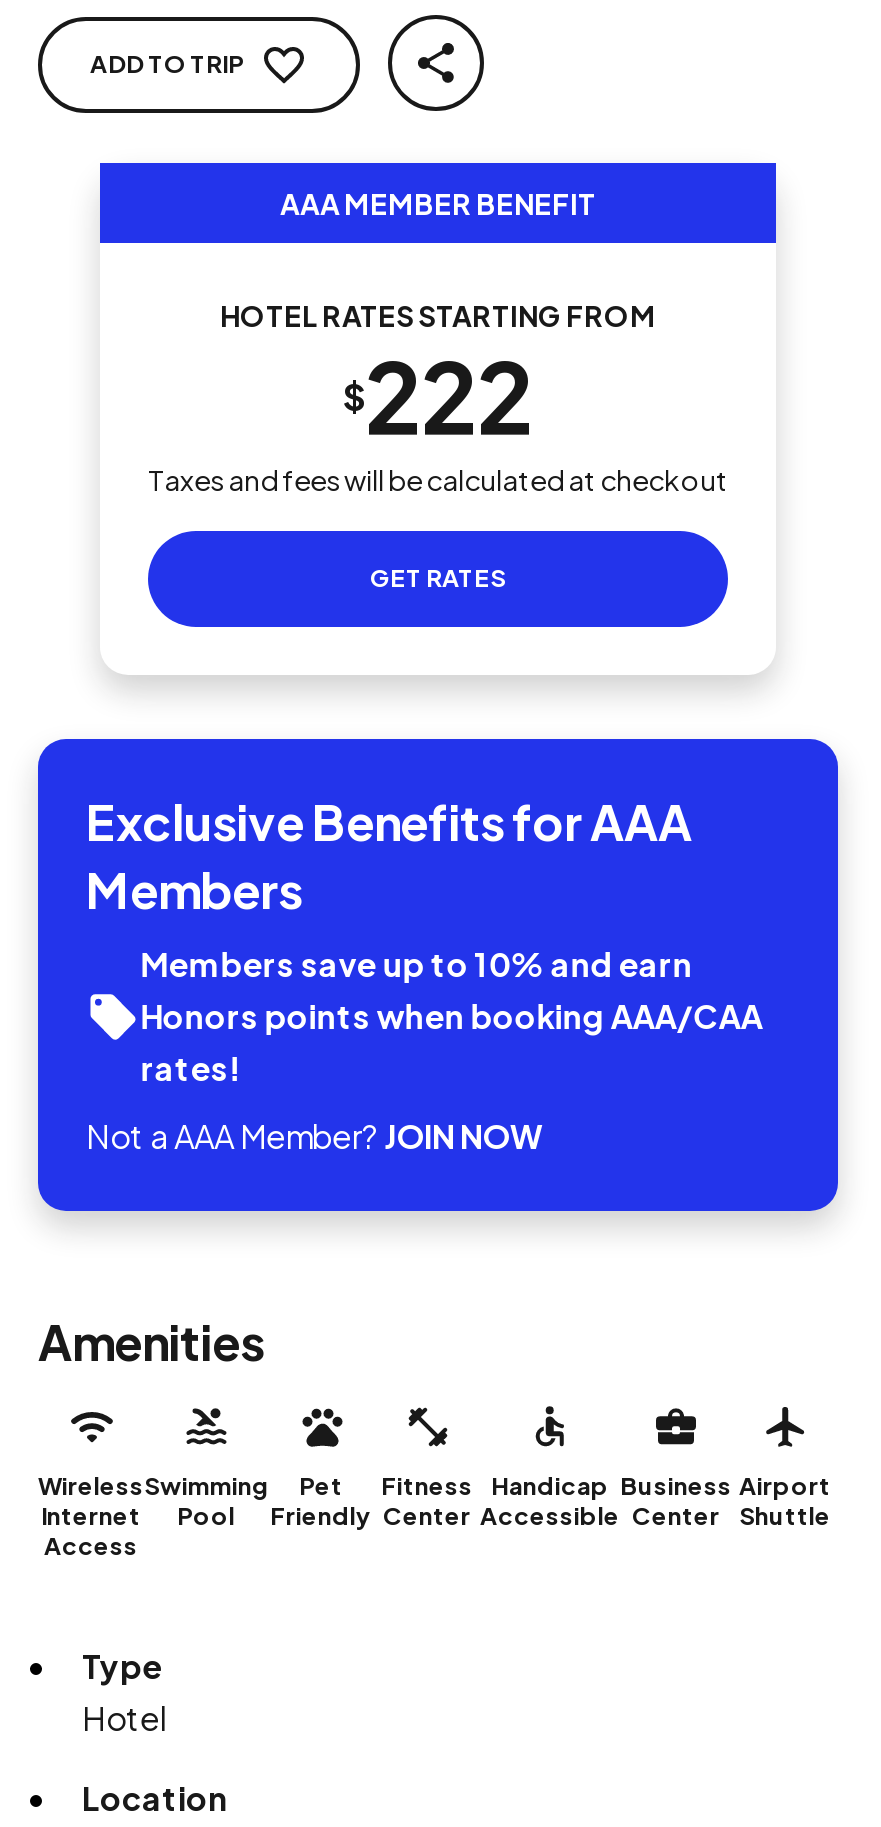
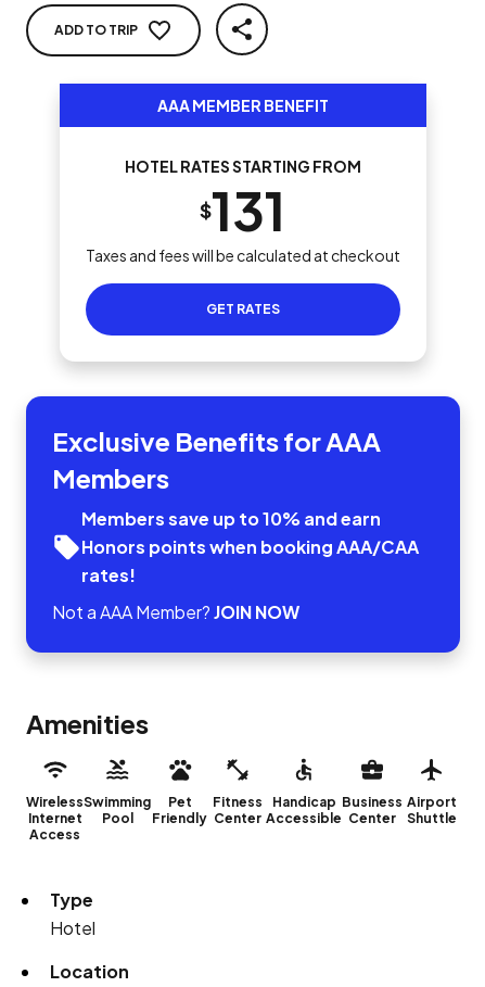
[343,335,533,457] $222 -> [200,177,286,243] $131

